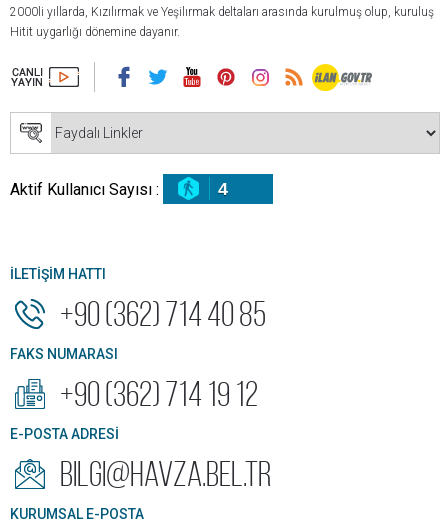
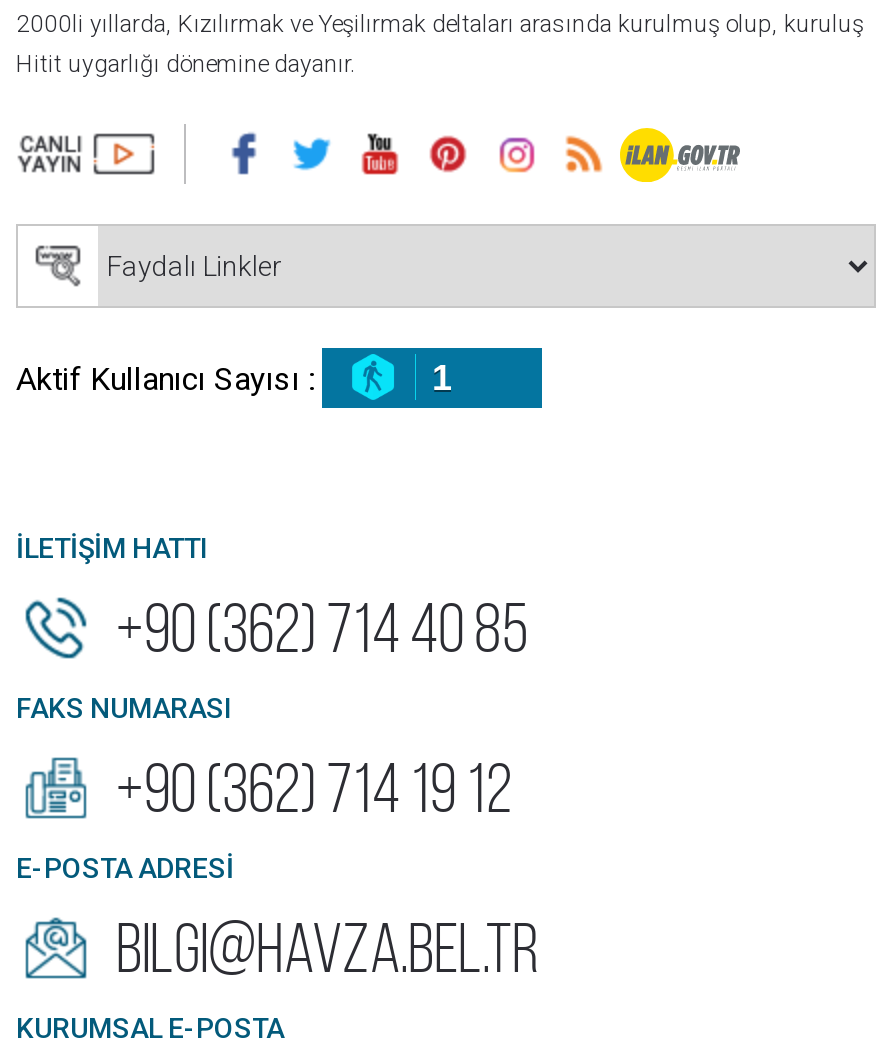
[218,179,226,199] 4 -> [432,358,448,398] 1

